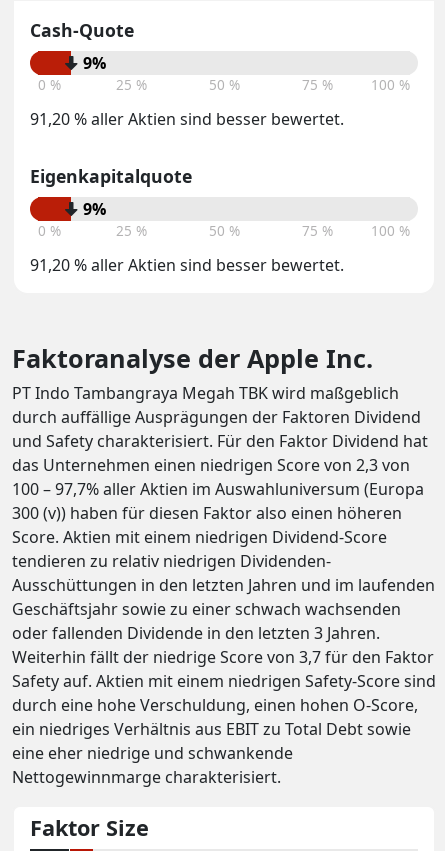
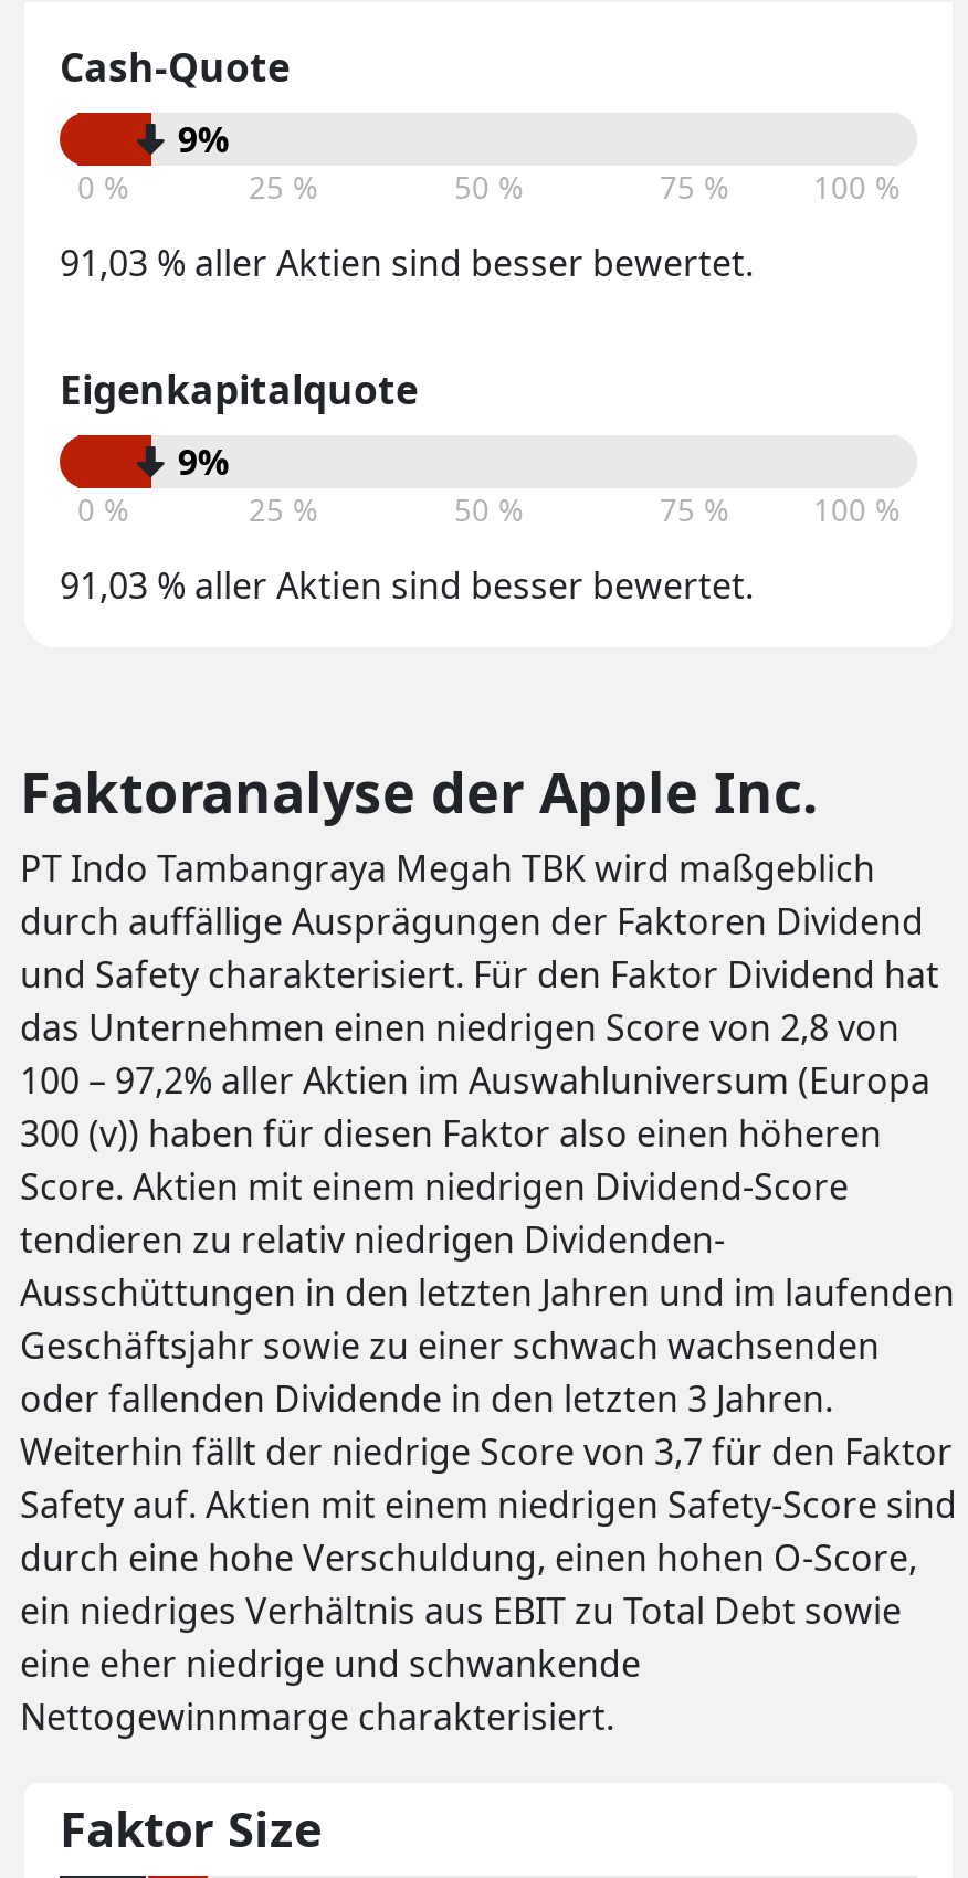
[30,108,344,130] 91,20 % aller Aktien sind besser bewertet. -> [60,239,754,288] 91,03 % aller Aktien sind besser bewertet.
[30,254,344,276] 91,20 % aller Aktien sind besser bewertet. -> [60,562,754,610] 91,03 % aller Aktien sind besser bewertet.
[12,454,410,476] das Unternehmen einen niedrigen Score von 2,3 von -> [20,1004,899,1052] das Unternehmen einen niedrigen Score von 2,8 von
[12,478,424,500] 100 – 97,7% aller Aktien im Auswahluniversum (Europa -> [20,1057,930,1105] 100 – 97,2% aller Aktien im Auswahluniversum (Europa

